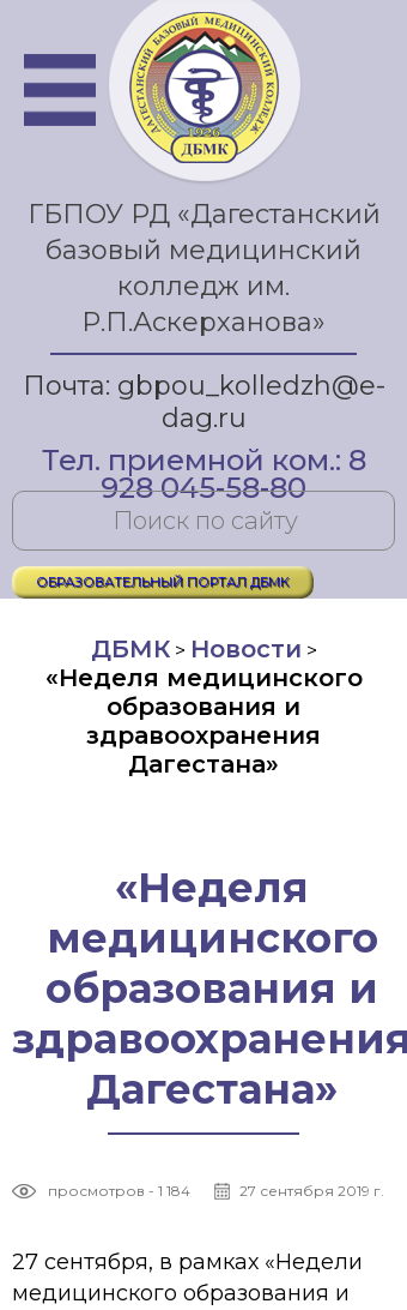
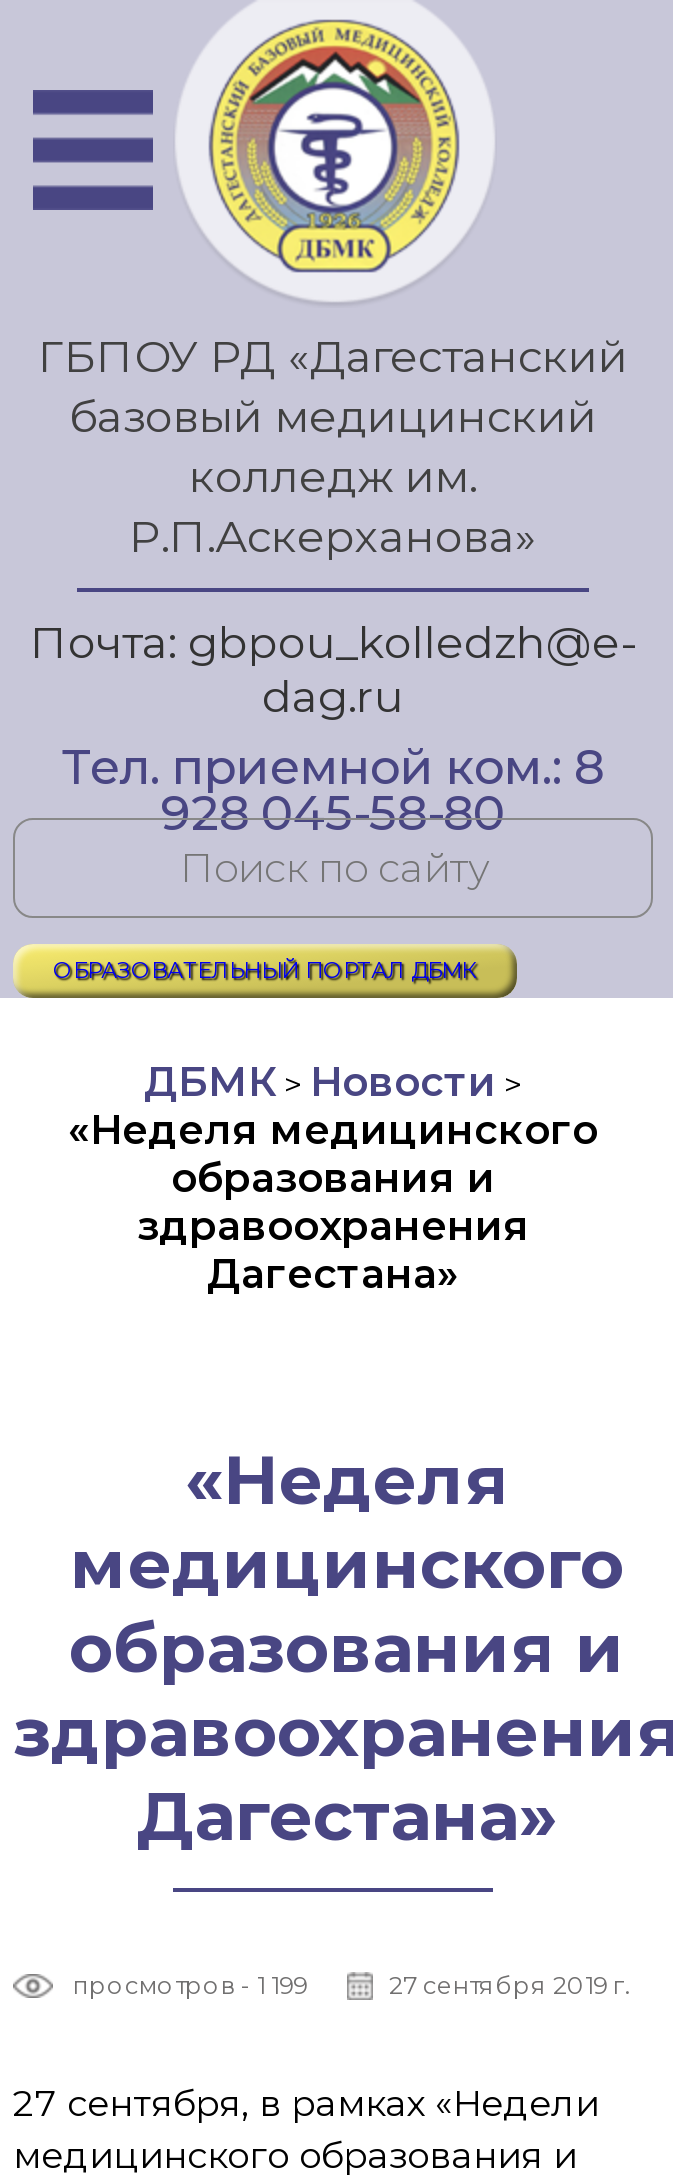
[48,1182,190,1200] просмотров - 1 184 -> [73,1970,307,2000] просмотров - 1 199

